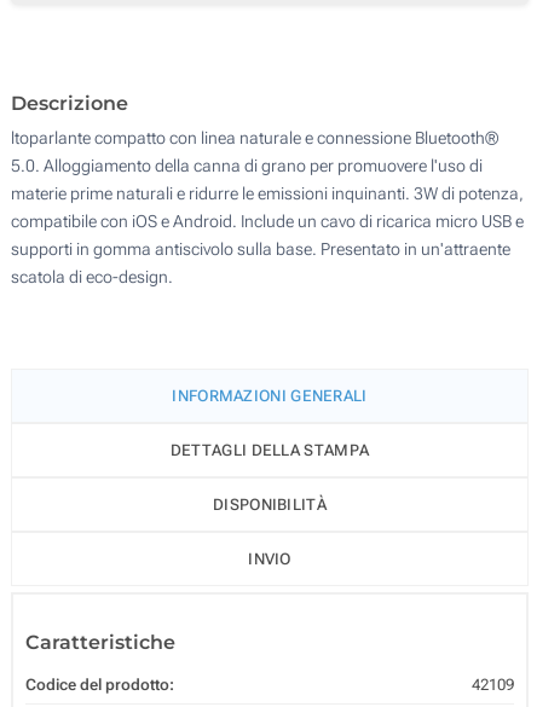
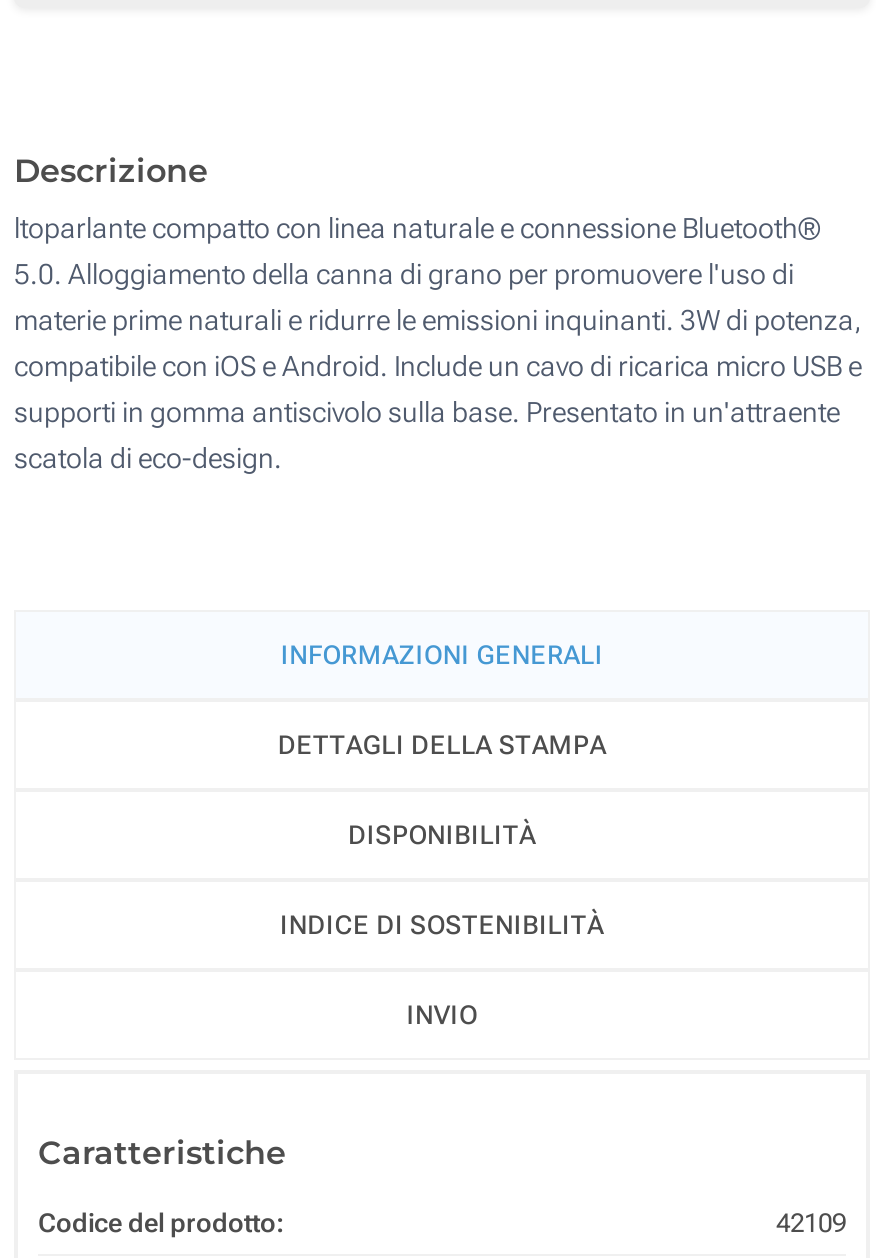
none -> [280,910,604,940] INDICE DI SOSTENIBILITÀ

